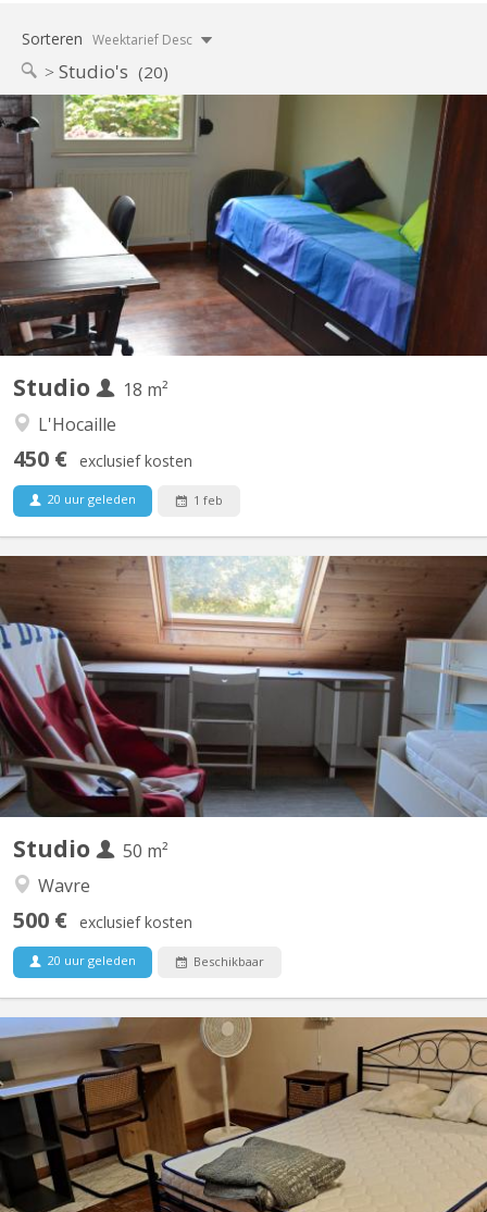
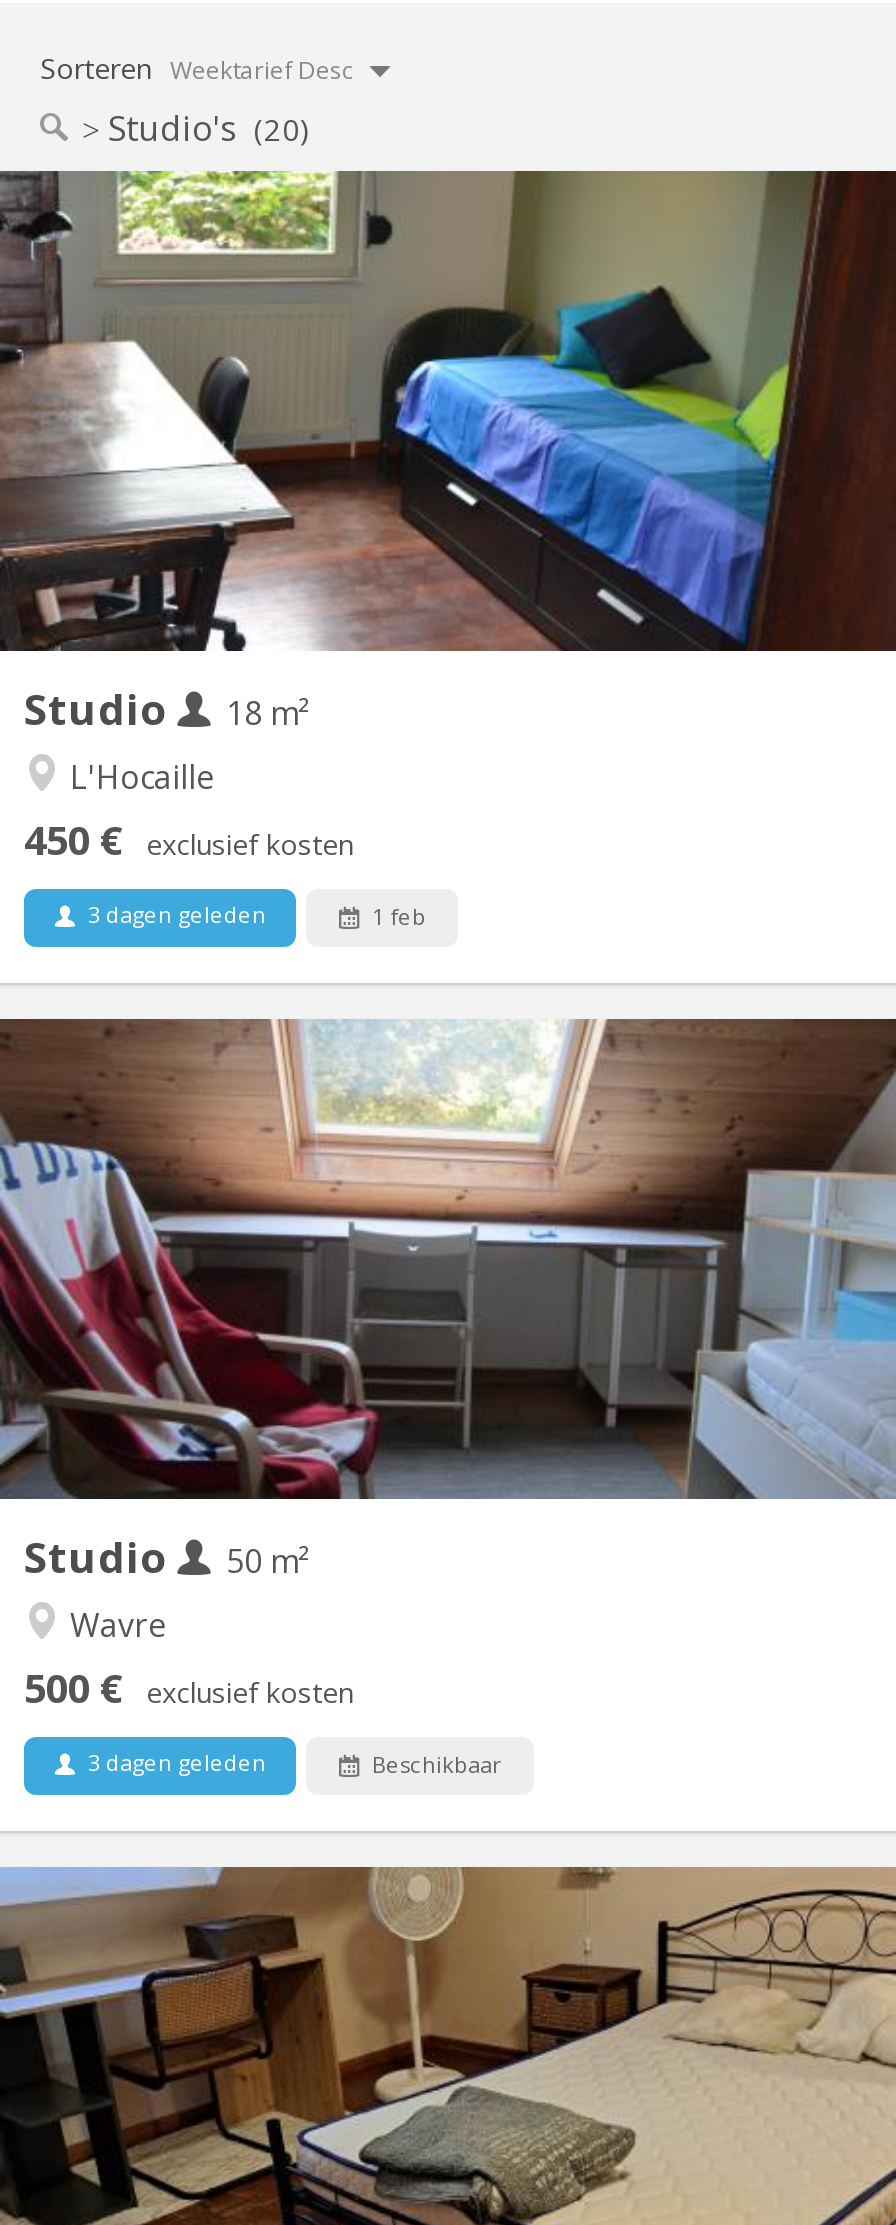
[45,490,136,507] 20 uur geleden -> [82,899,266,929] 3 dagen geleden
[45,952,136,968] 20 uur geleden -> [82,1747,266,1777] 3 dagen geleden

